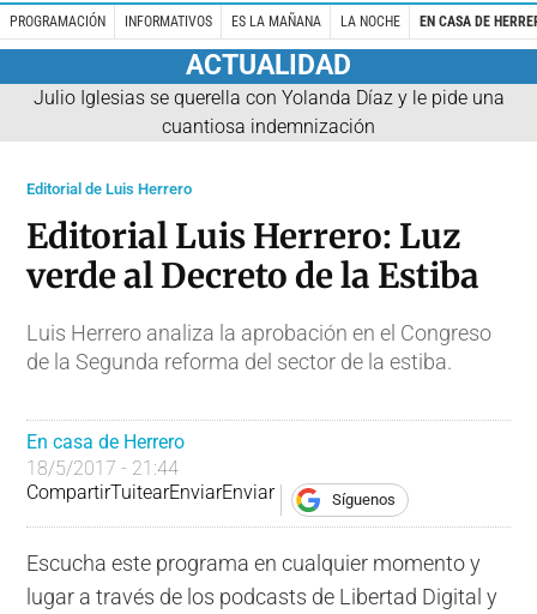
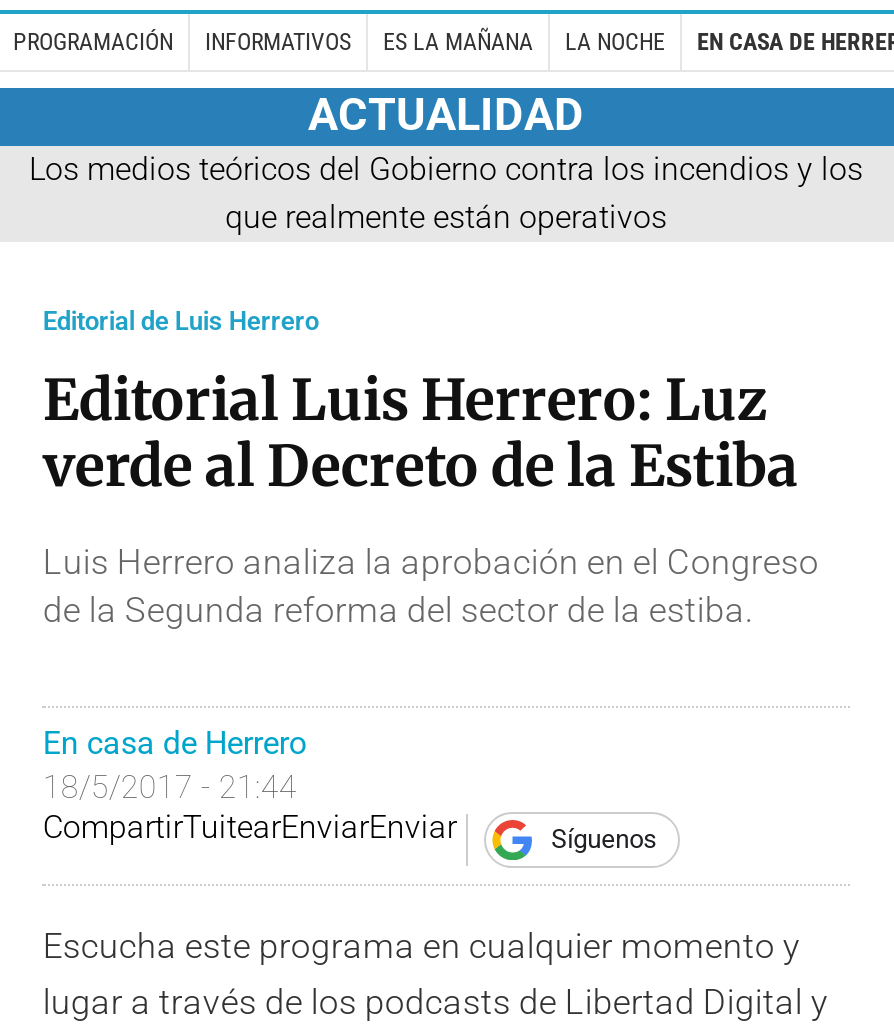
[33,86,504,137] Julio Iglesias se querella con Yolanda Díaz y le pide una | cuantiosa indemnización -> [29,149,863,235] Los medios teóricos del Gobierno contra los incendios y los | que realmente están operativos

